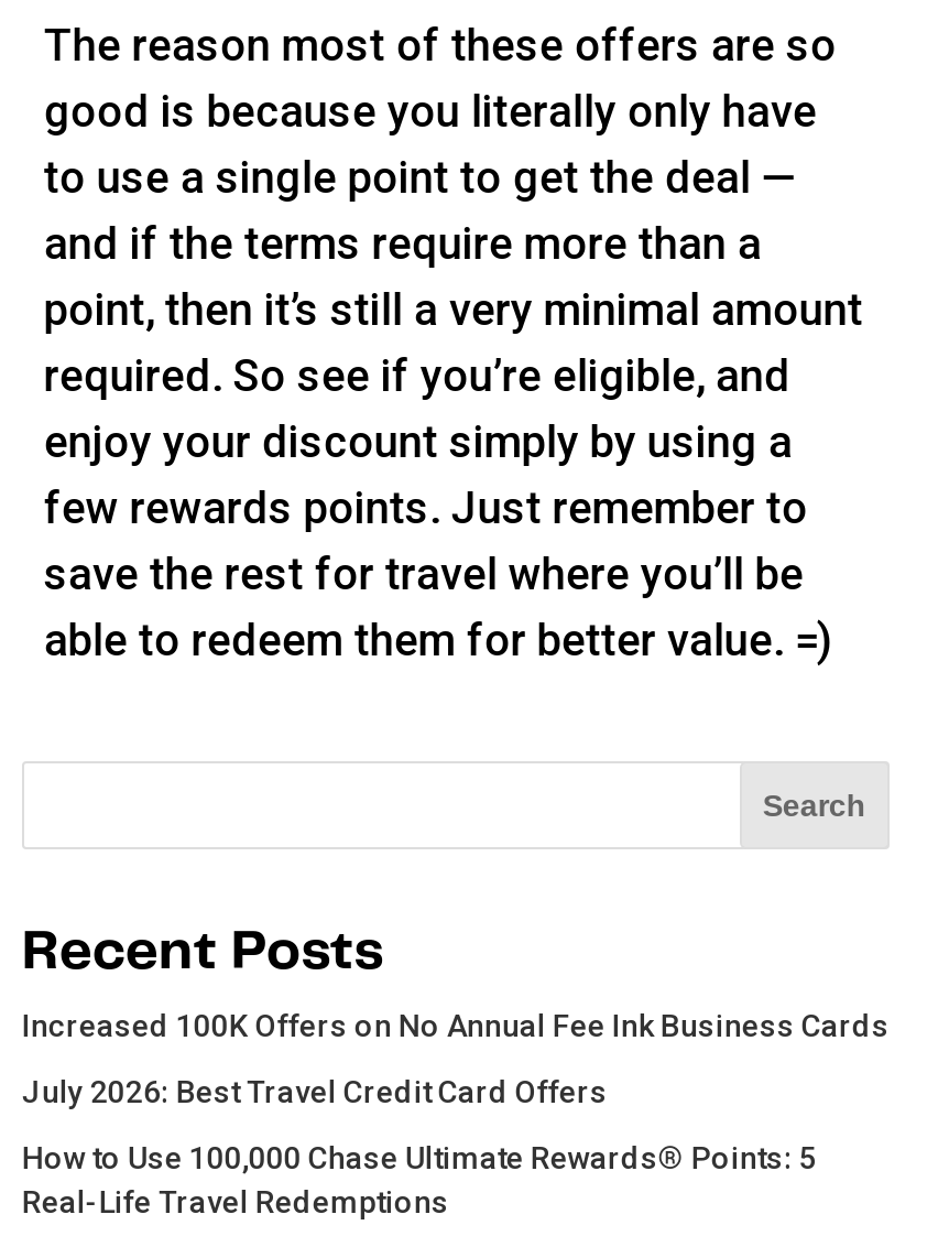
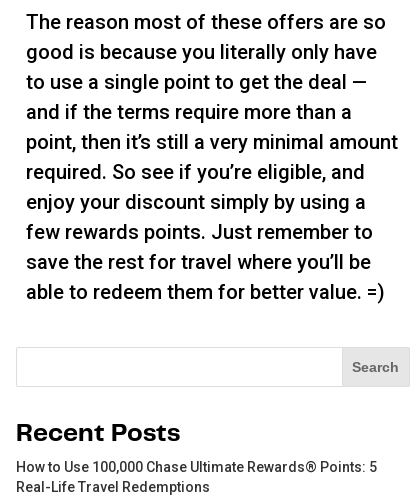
[22,1009,889,1110] Increased 100K Offers on No Annual Fee Ink Business Cards | July 2026: Best Travel Credit Card Offers -> none

